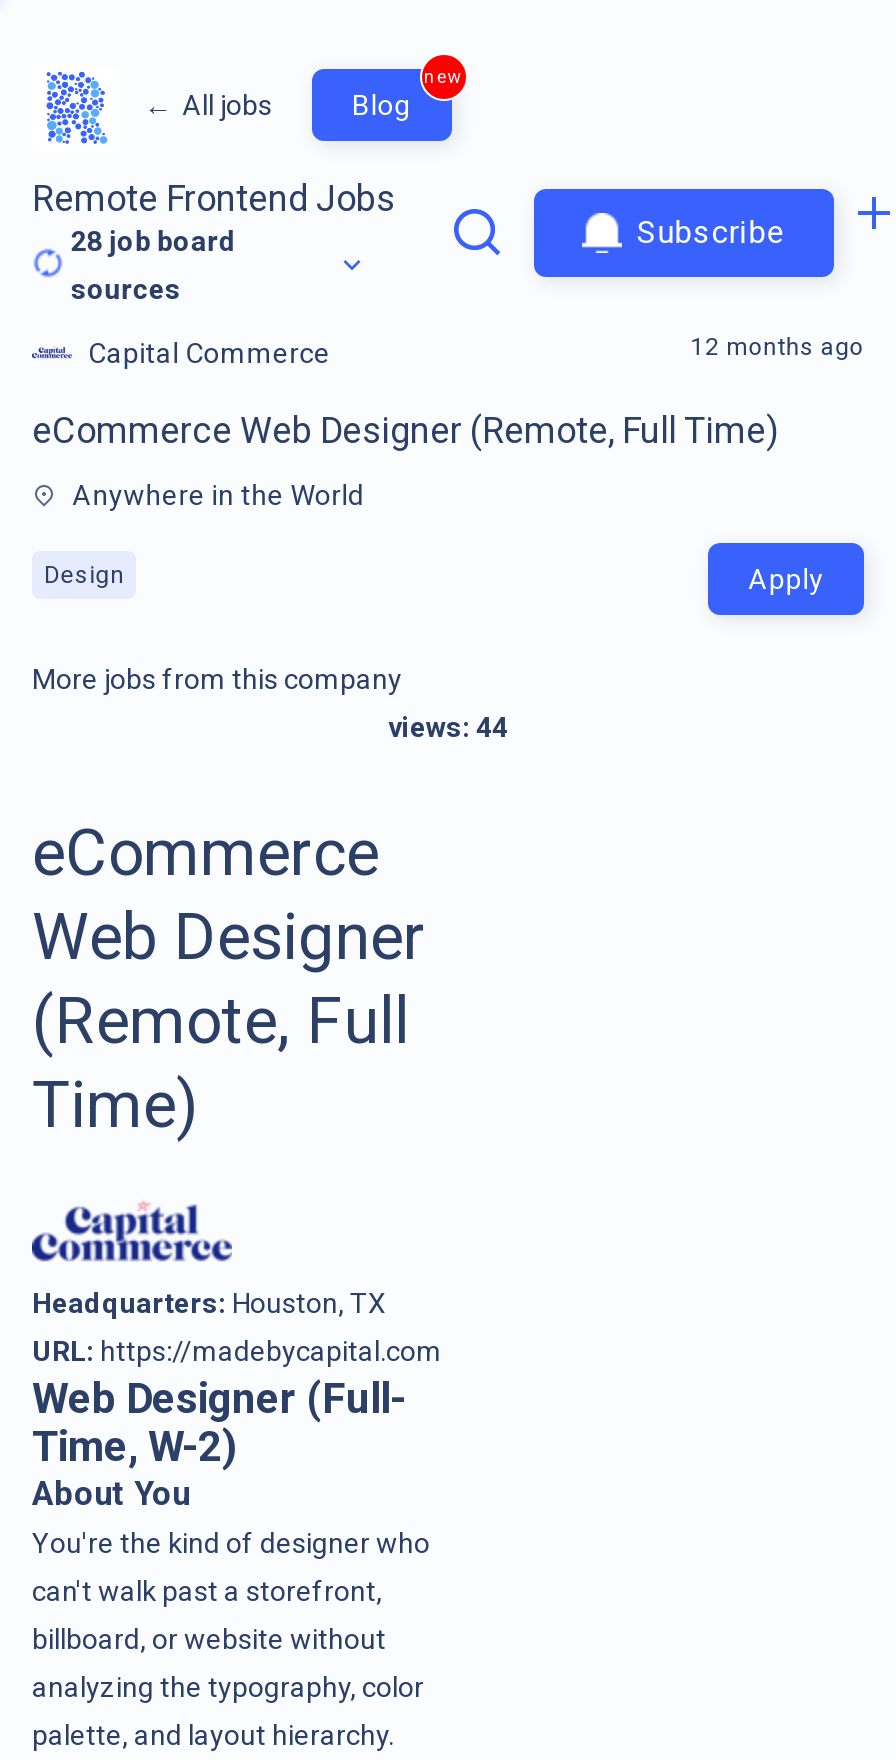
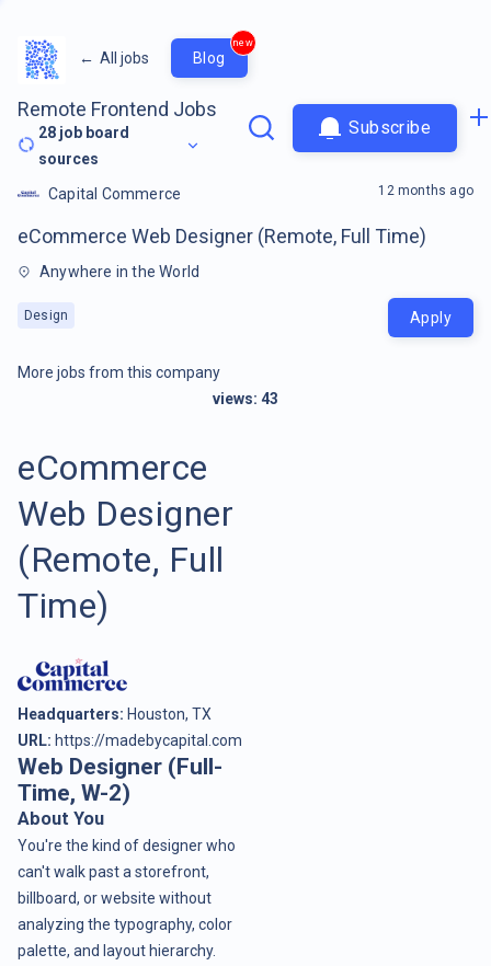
[388,710,508,742] views: 44 -> [213,389,278,407] views: 43

